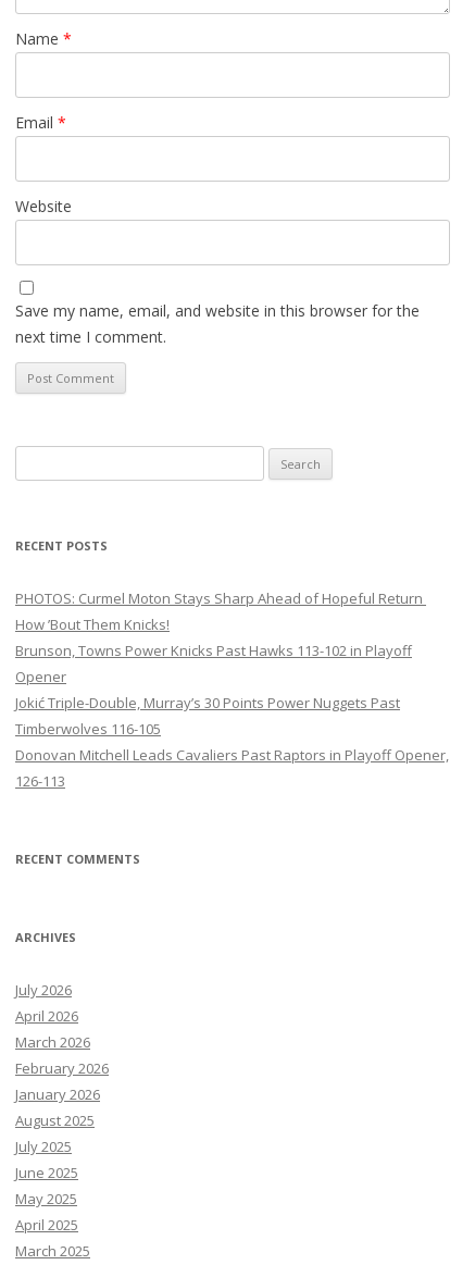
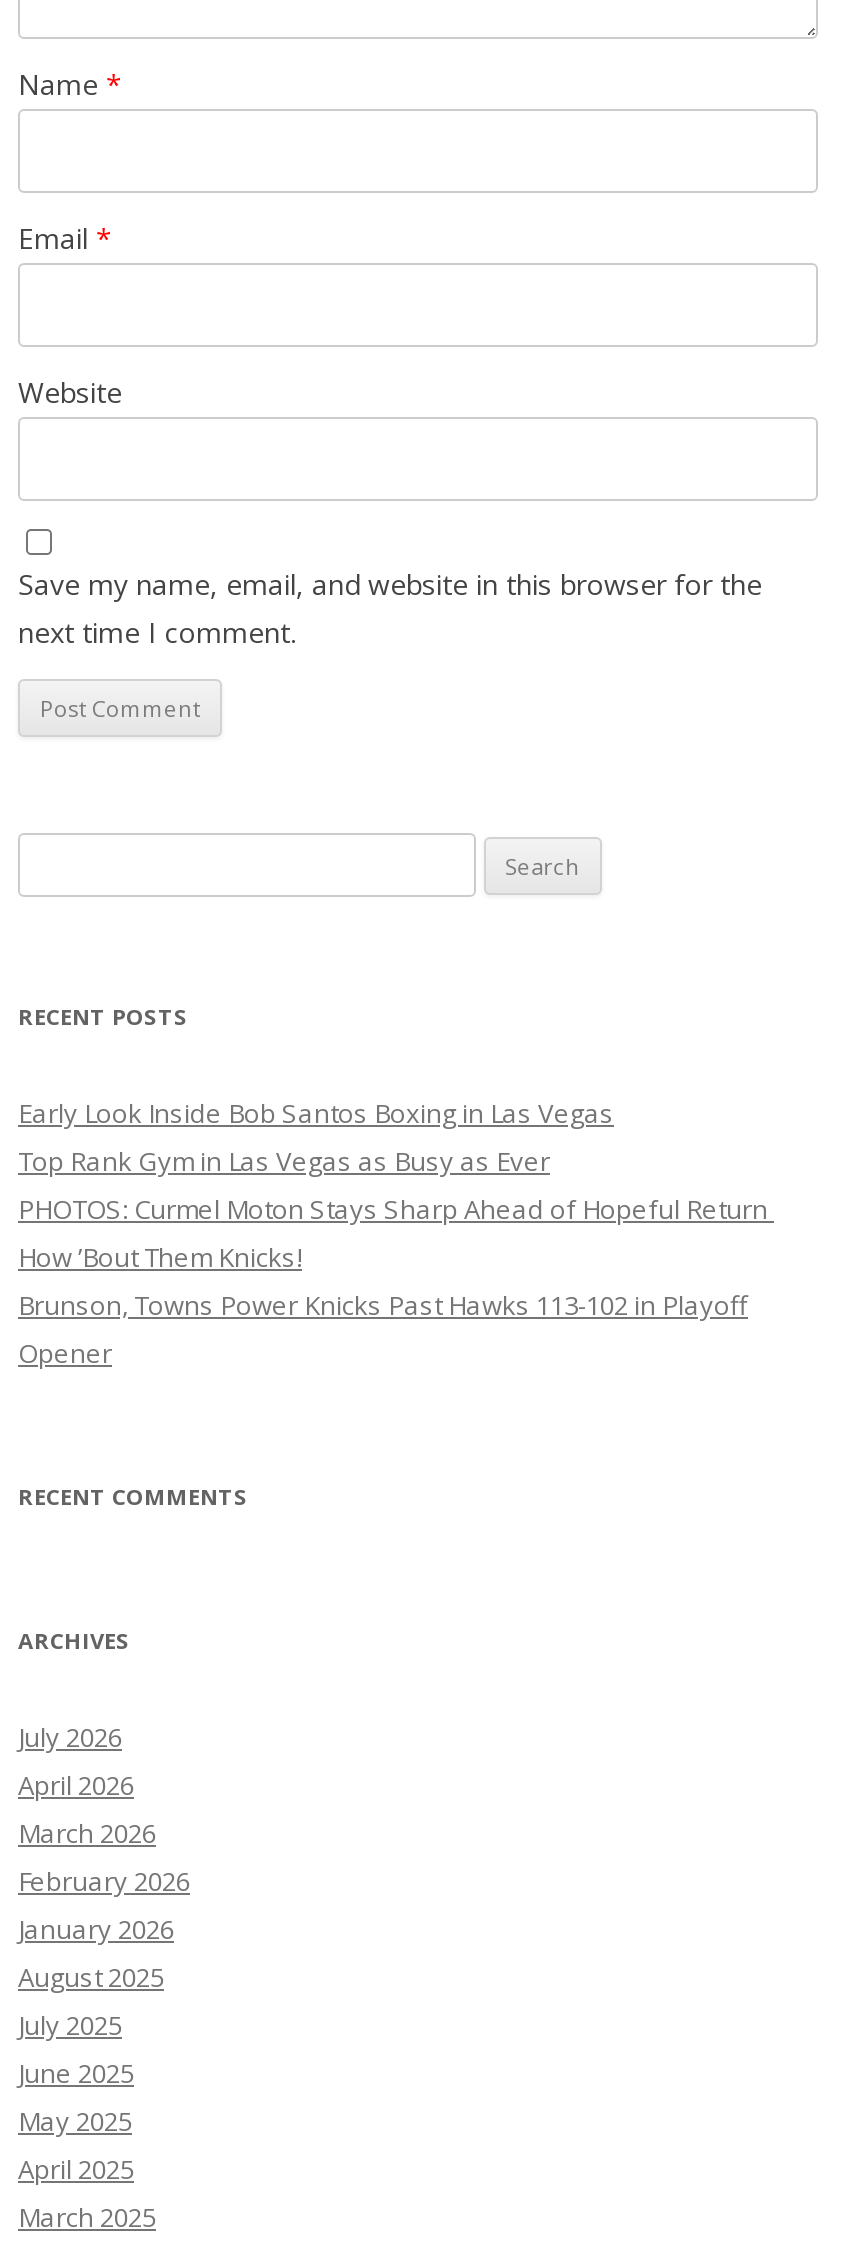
none -> [18,1096,614,1180] Early Look Inside Bob Santos Boxing in Las Vegas | Top Rank Gym in Las Vegas as Busy as Ever
moved [15,589,426,687] -> [18,1192,774,1372]: PHOTOS: Curmel Moton Stays Sharp Ahead of Hopeful Return | How ’Bout Them Knicks! | Brunson, Towns Power Knicks Past Hawks 113-102 in Playoff | Opener
[15,693,449,791] Jokić Triple-Double, Murray’s 30 Points Power Nuggets Past | Timberwolves 116-105 | Donovan Mitchell Leads Cavaliers Past Raptors in Playoff Opener, | 126-113 -> none

